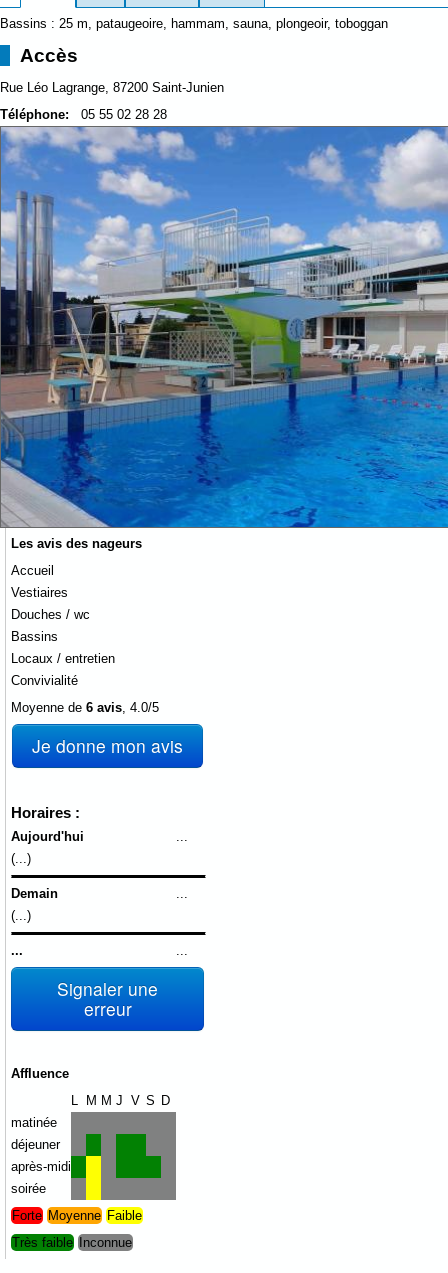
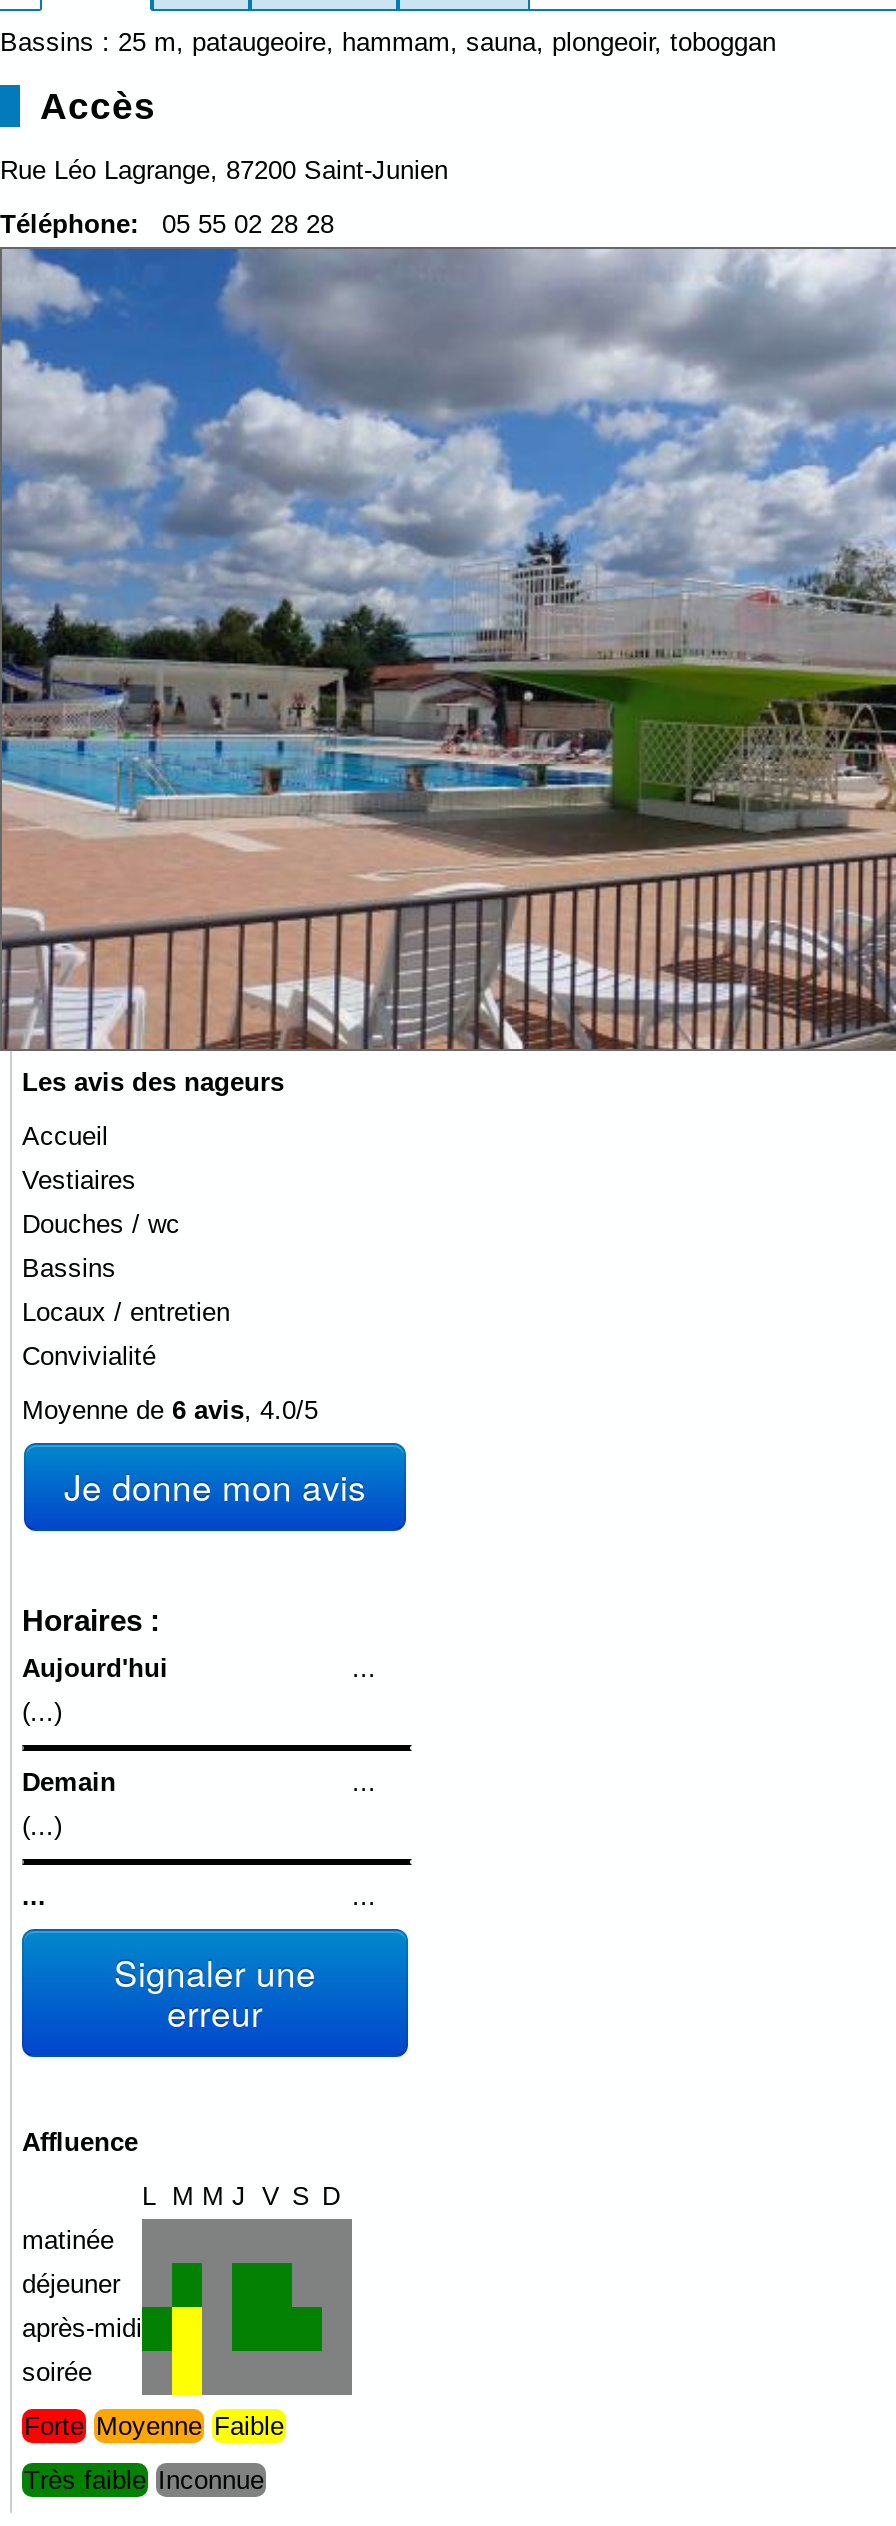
[3,126,445,528] [image] -> [6,247,890,1051] [image]

